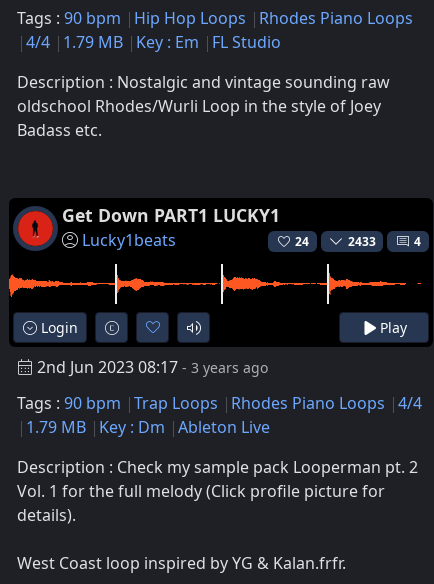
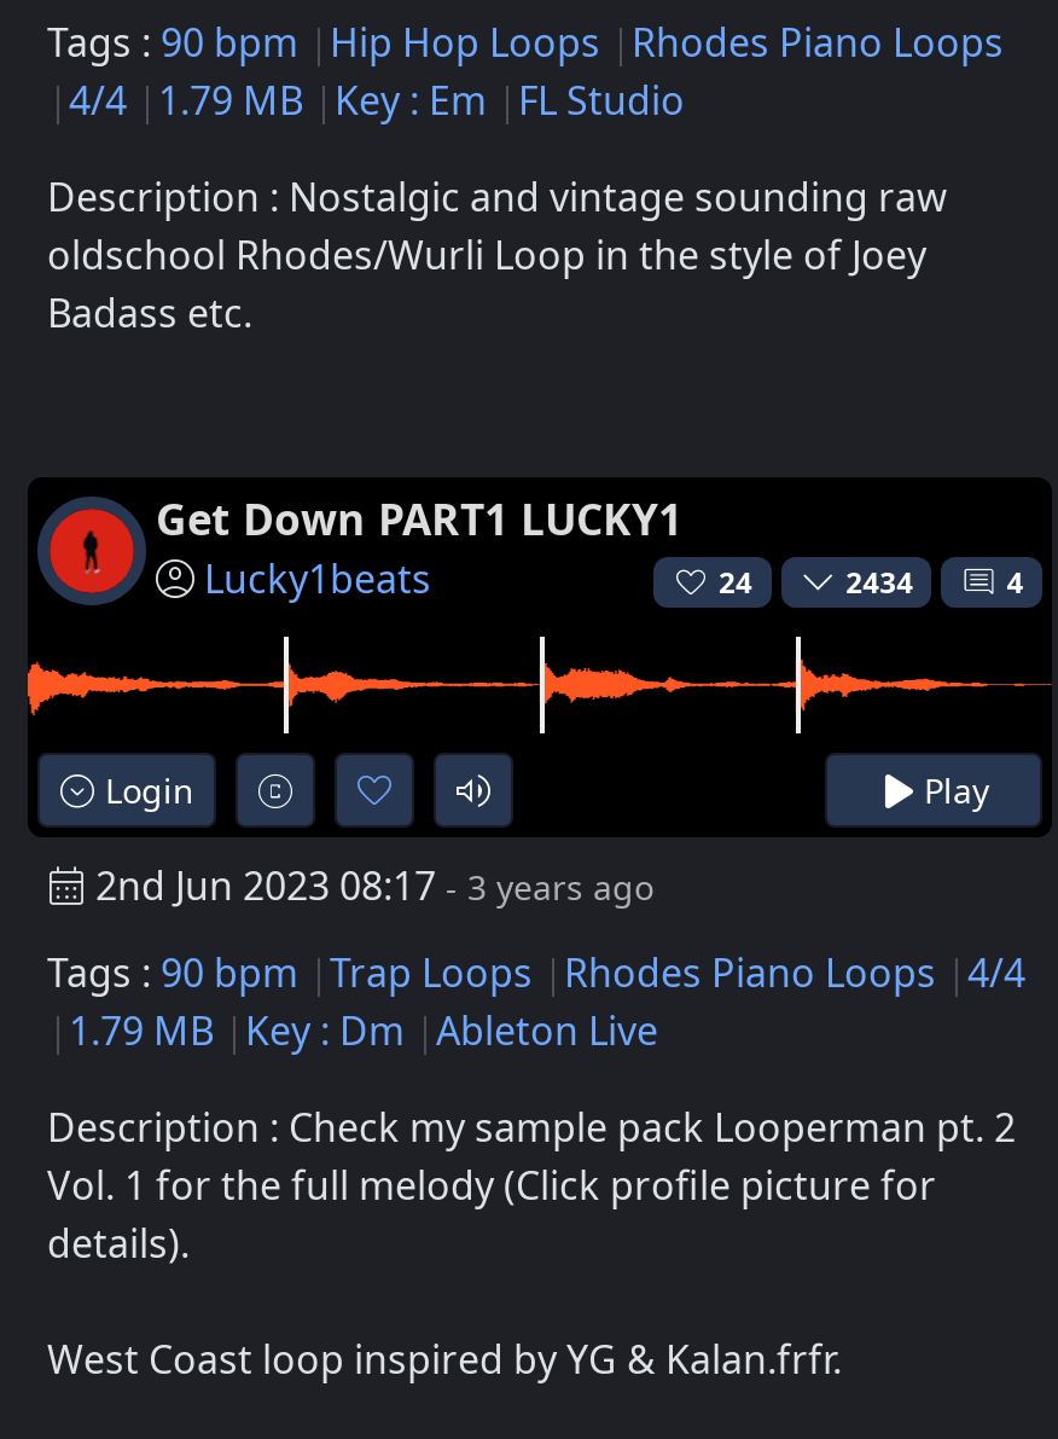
[348,233,376,250] 2433 -> [846,562,913,603] 2434

